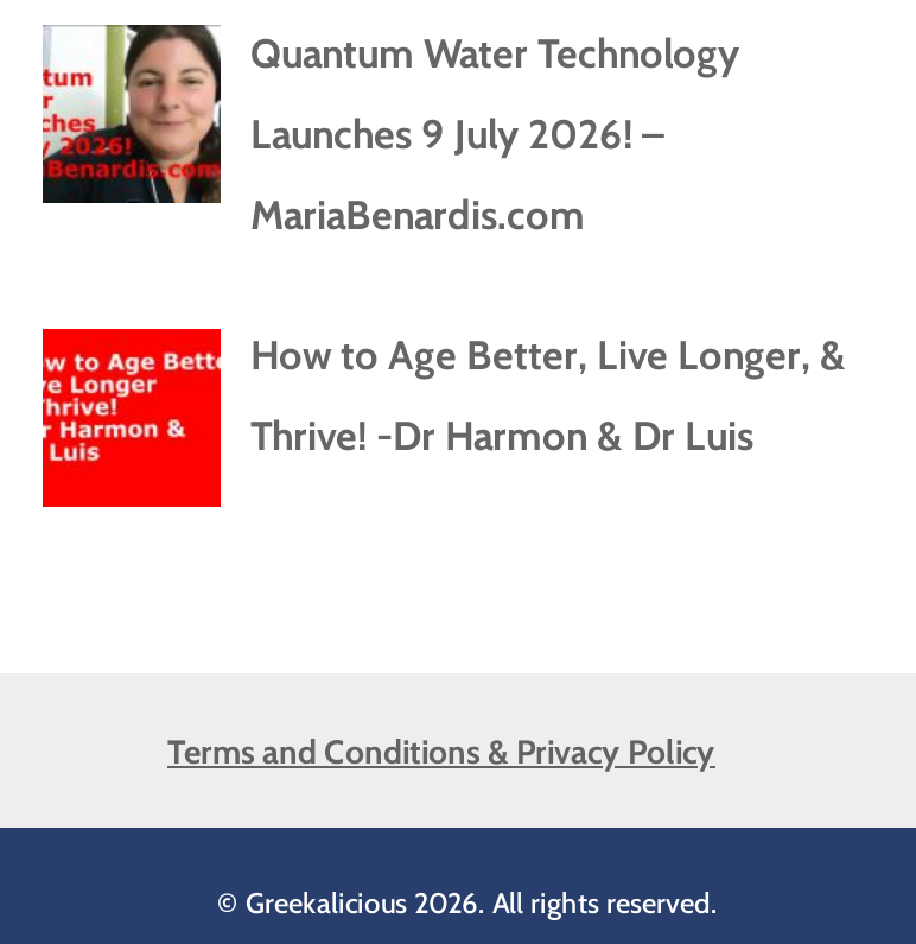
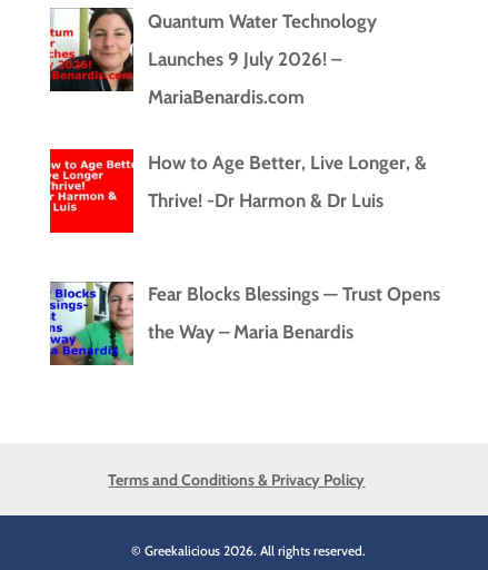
none -> [49,281,440,366] [image] | Fear Blocks Blessings — Trust Opens | the Way – Maria Benardis

